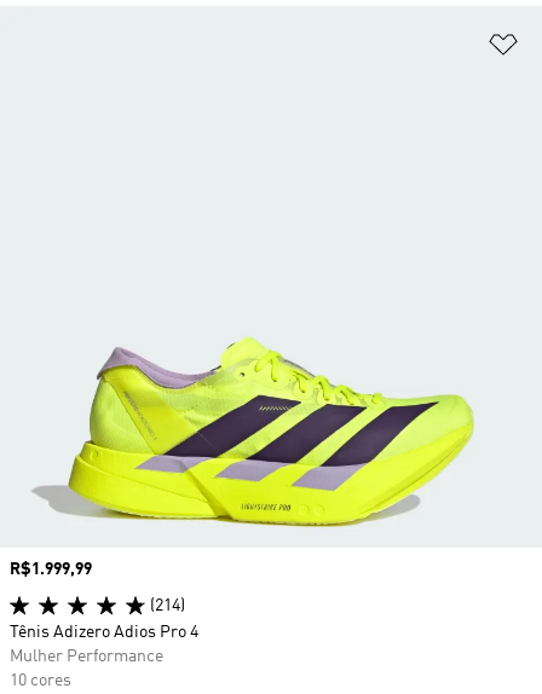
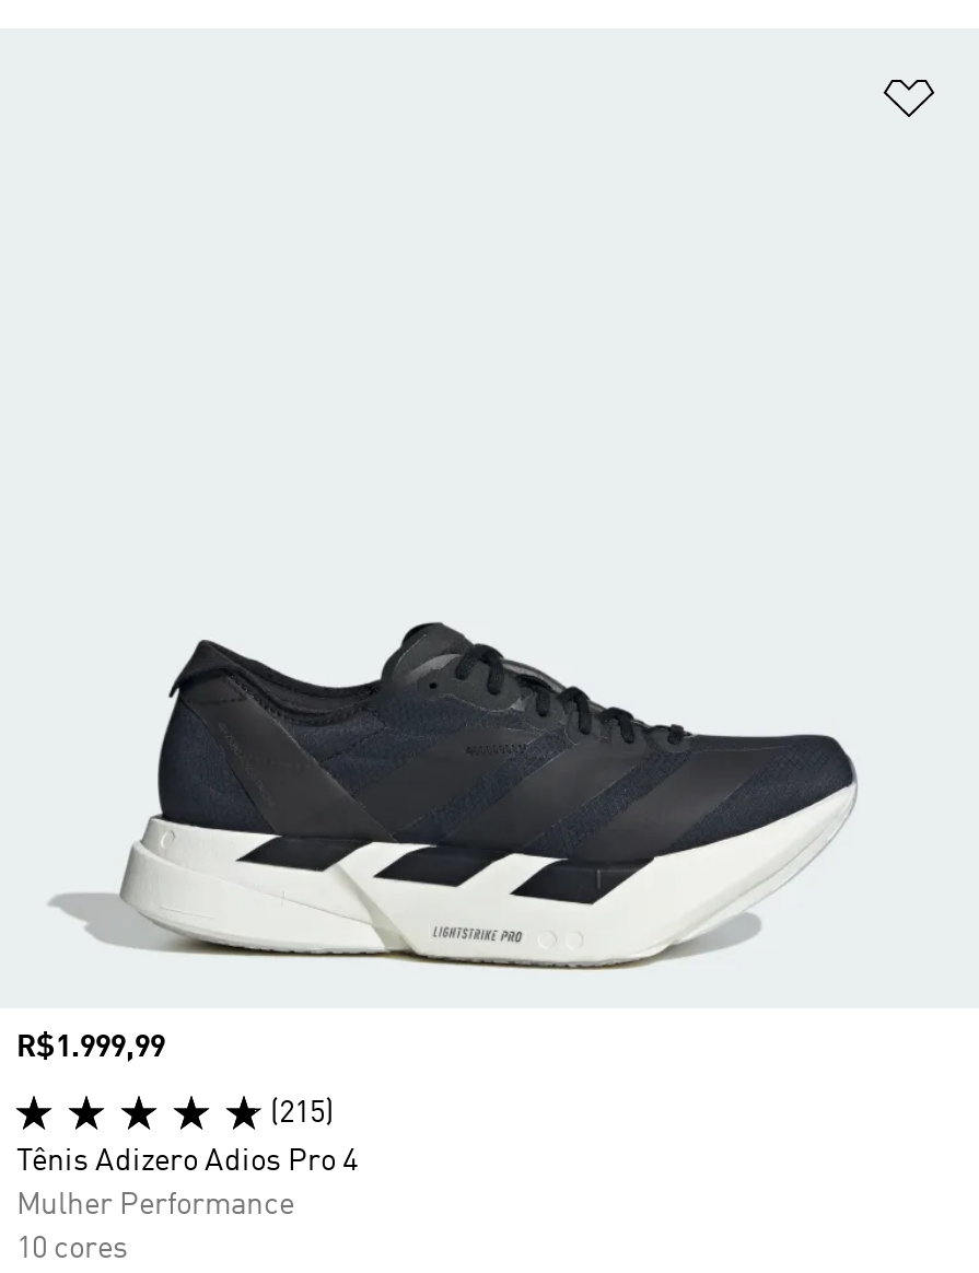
[69,335,474,527] [image] -> [121,619,859,971] [image]
[150,597,185,614] (214) -> [270,1097,334,1128] (215)

